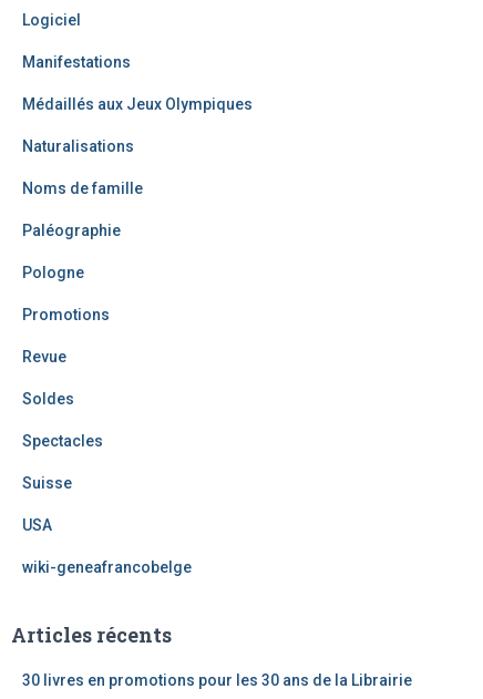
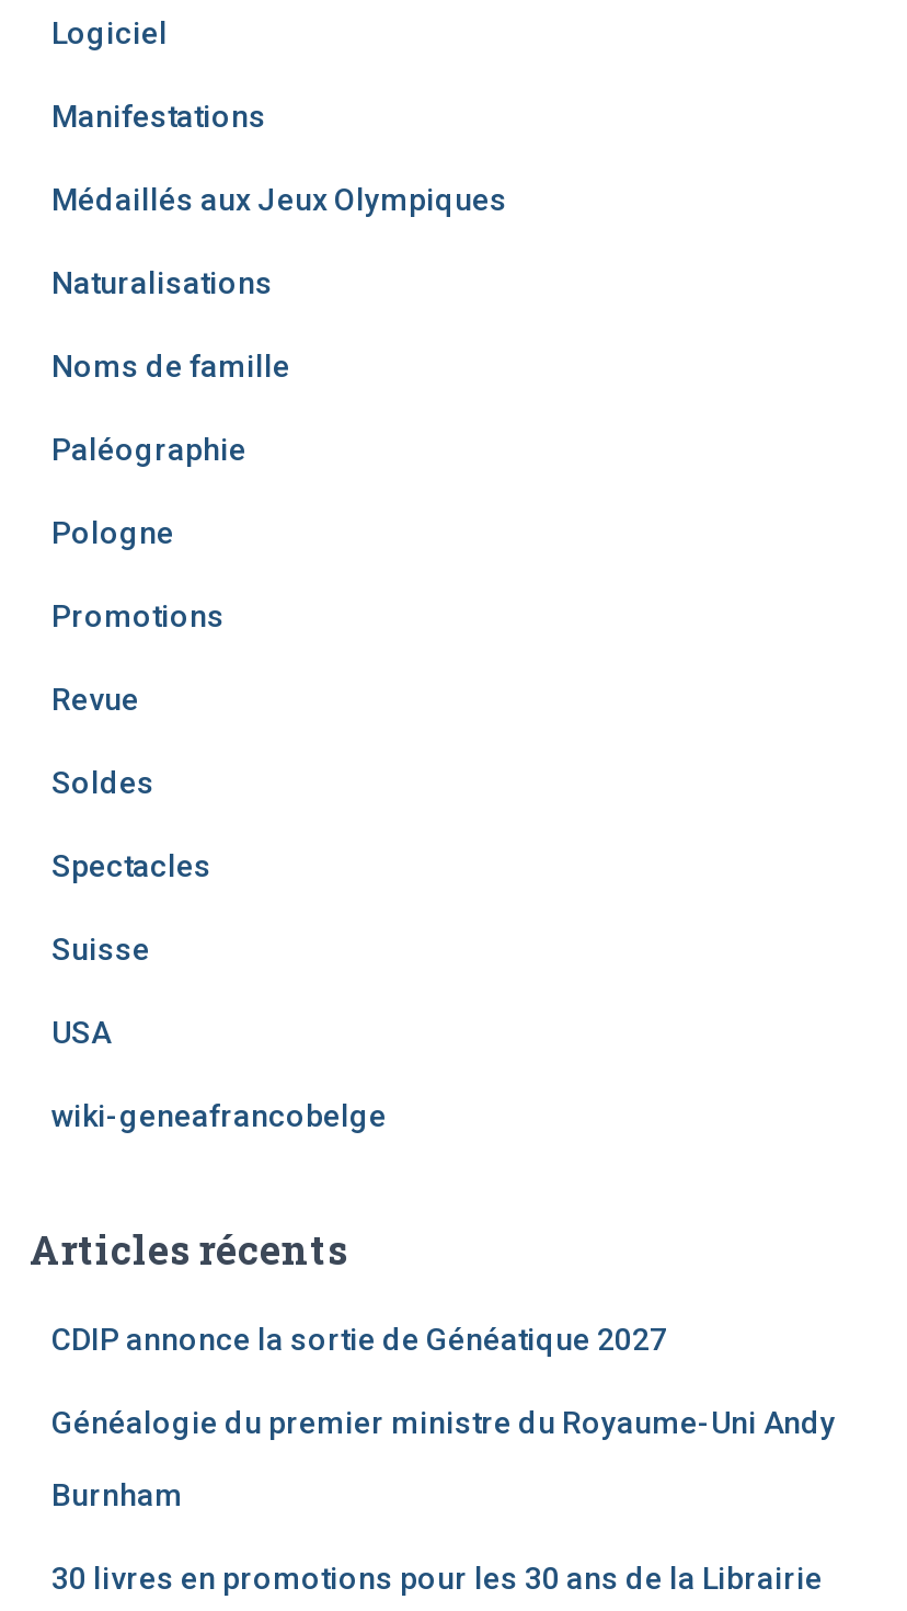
none -> [51,1321,836,1512] CDIP annonce la sortie de Généatique 2027 | Généalogie du premier ministre du Royaume-Uni Andy | Burnham

